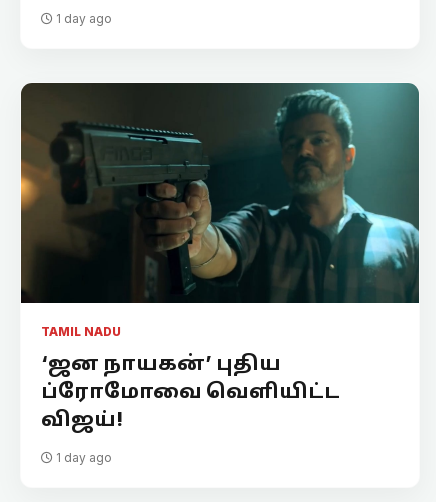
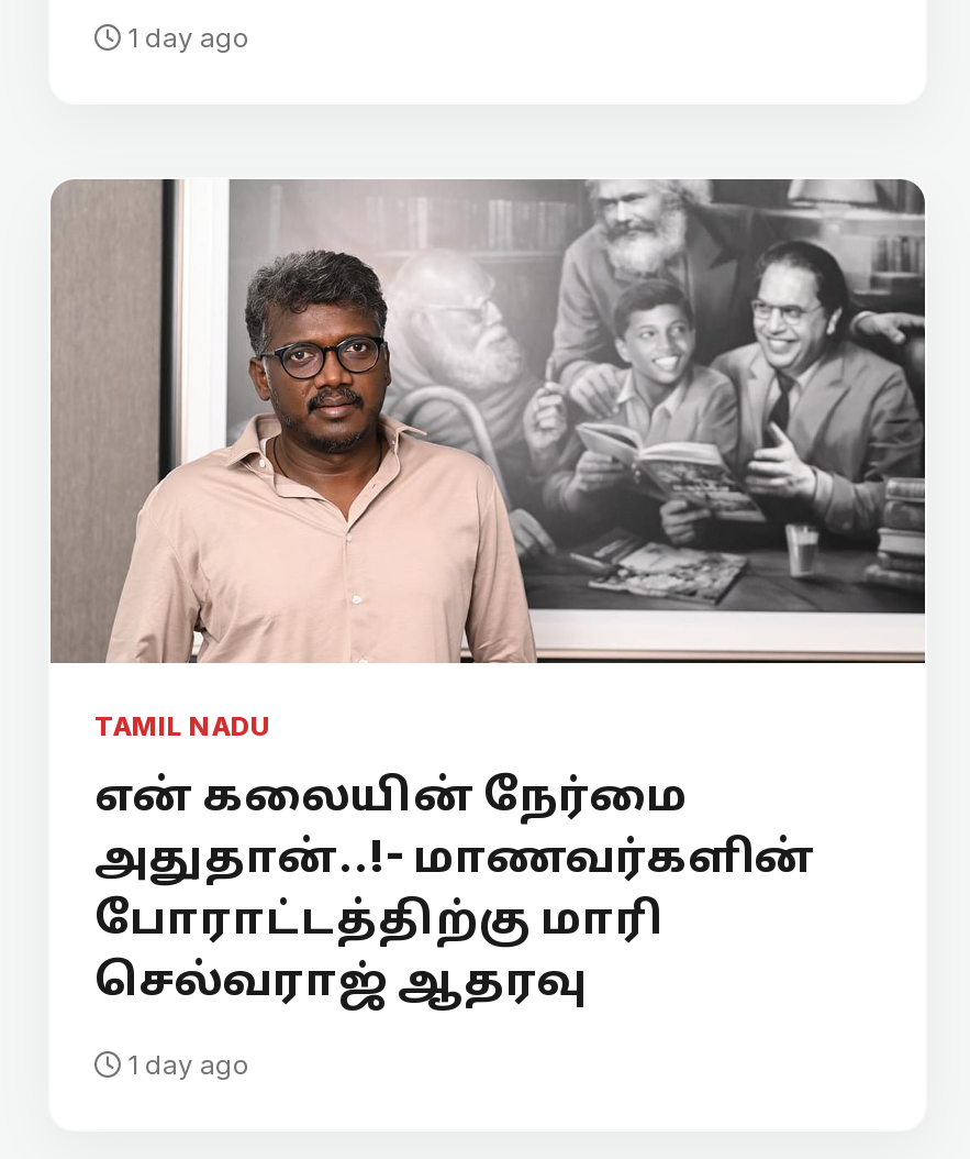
[21,82,420,304] [image] -> [51,179,927,665] [image]
[41,351,340,431] ‘ஜன நாயகன்’ புதிய | ப்ரோமோவை வெளியிட்ட | விஜய்! -> [94,769,815,1006] என் கலையின் நேர்மை | அதுதான்..!- மாணவர்களின் | போராட்டத்திற்கு மாரி | செல்வராஜ் ஆதரவு

